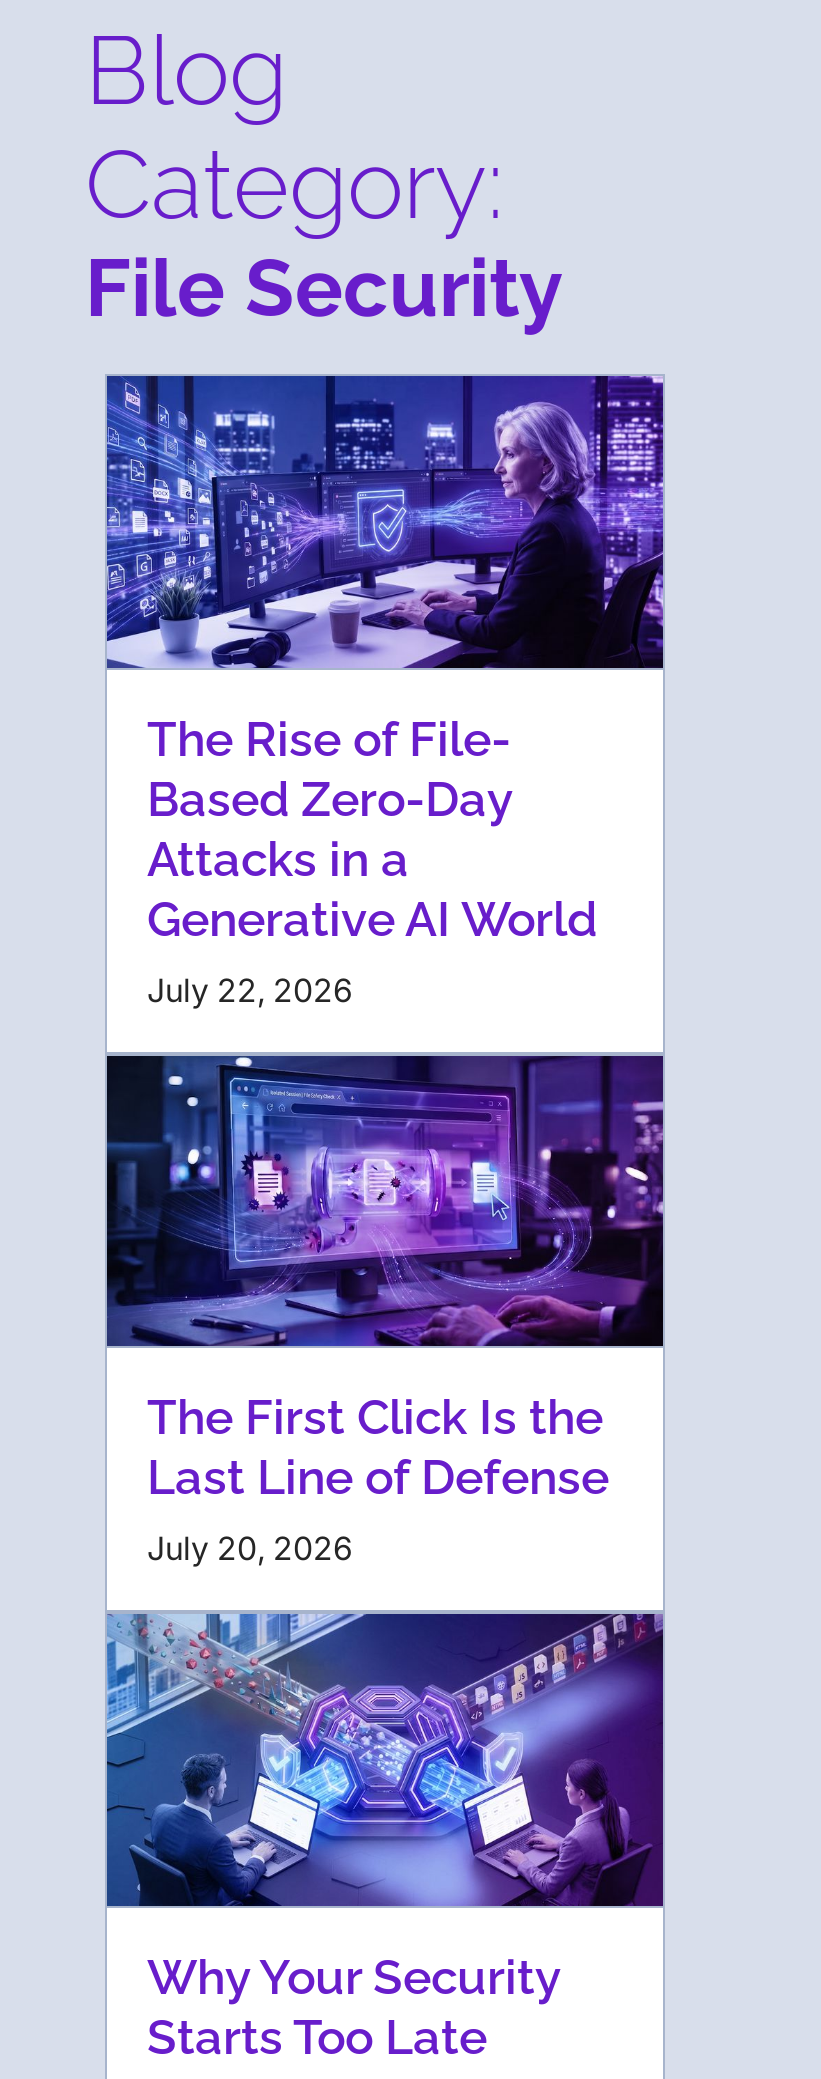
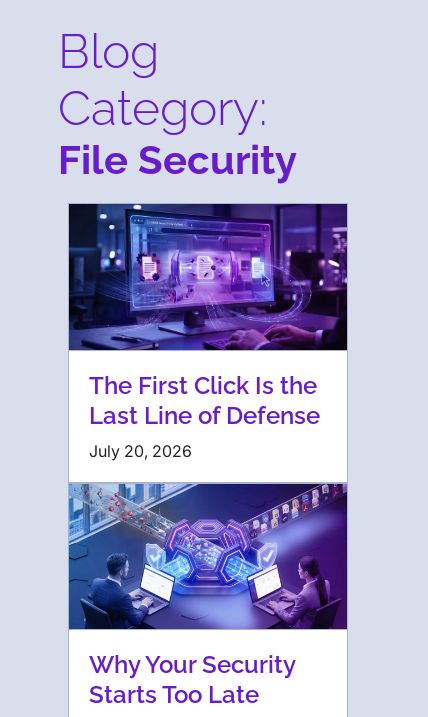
[105,374,665,1009] [image] | The Rise of File- | Based Zero-Day | Attacks in a | Generative AI World | July 22, 2026 -> none

